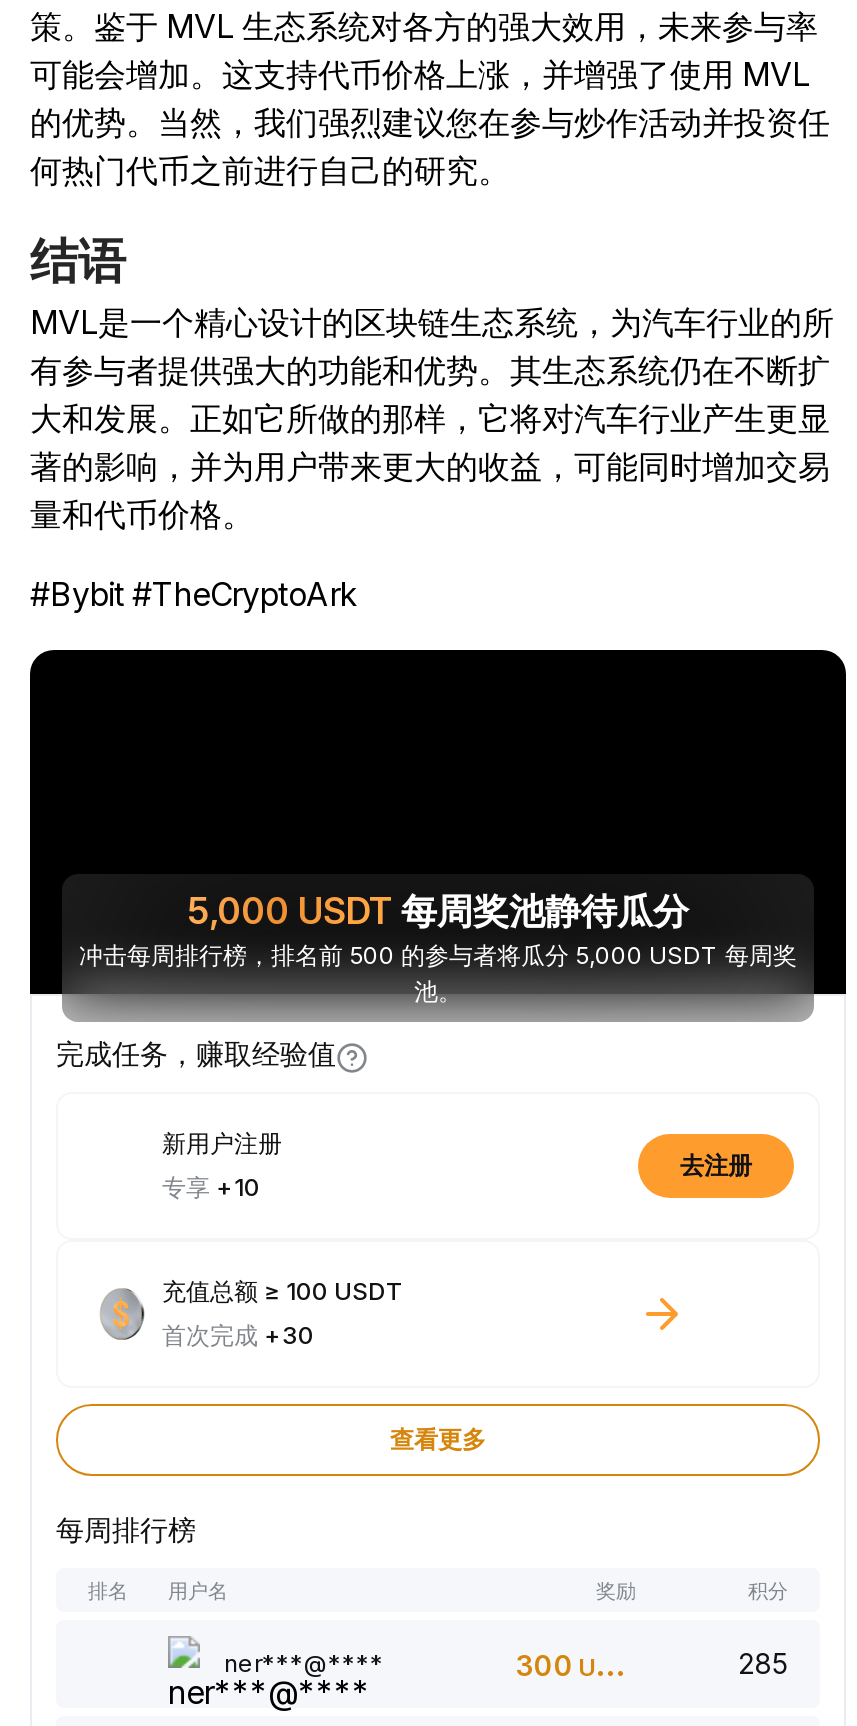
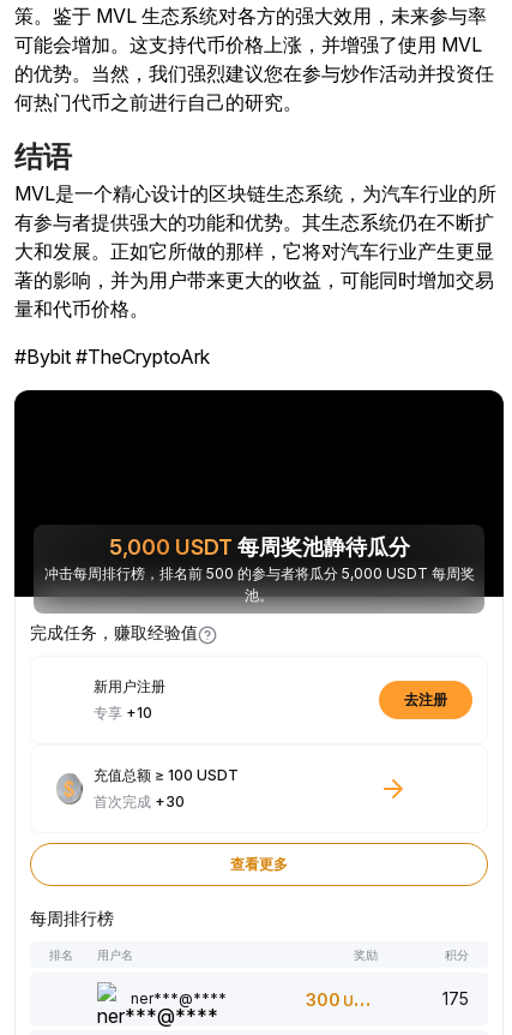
[738,1646,788,1680] 285 -> [442,988,469,1009] 175

